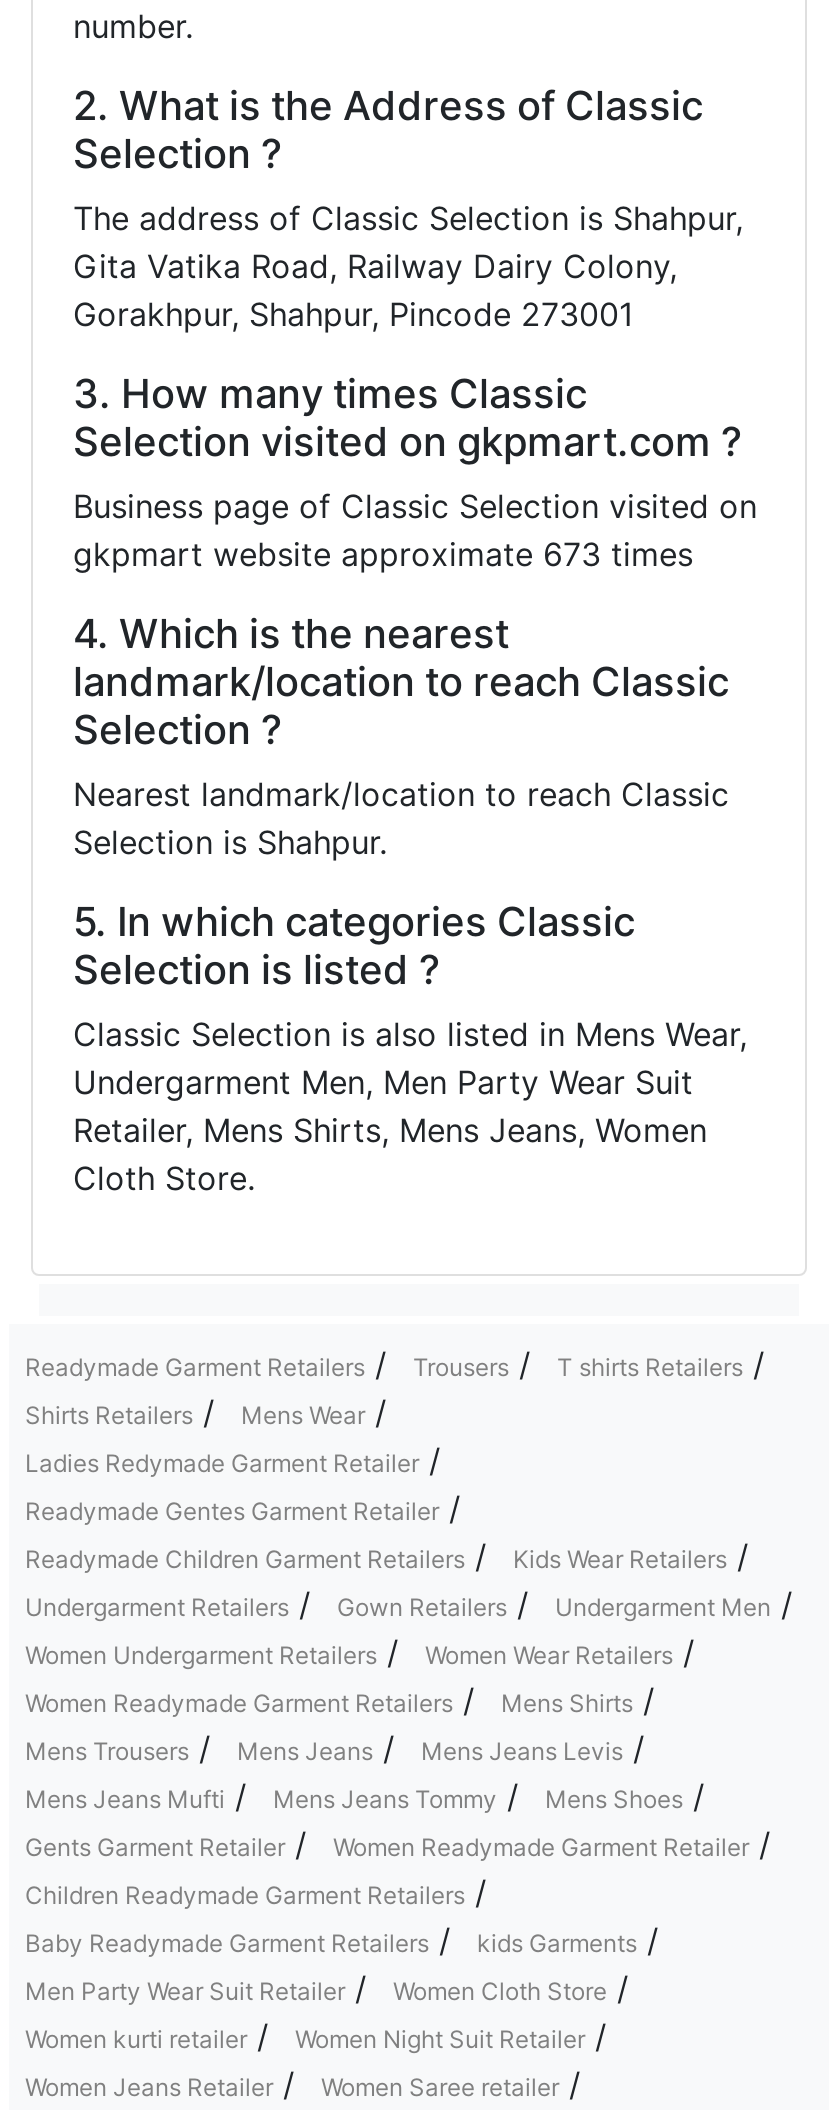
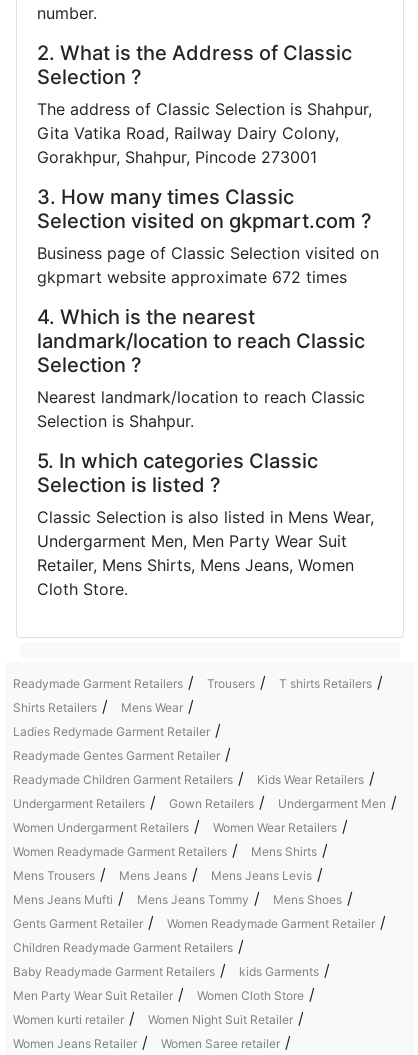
[73,534,693,574] gkpmart website approximate 673 times -> [37,267,347,287] gkpmart website approximate 672 times

